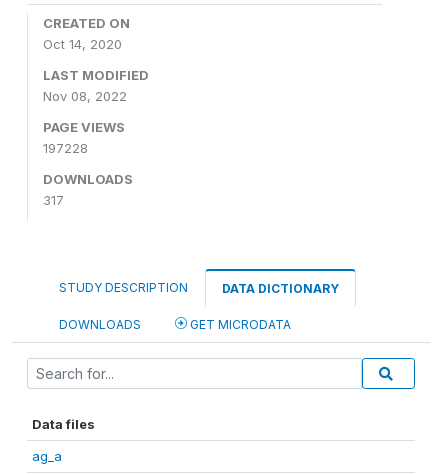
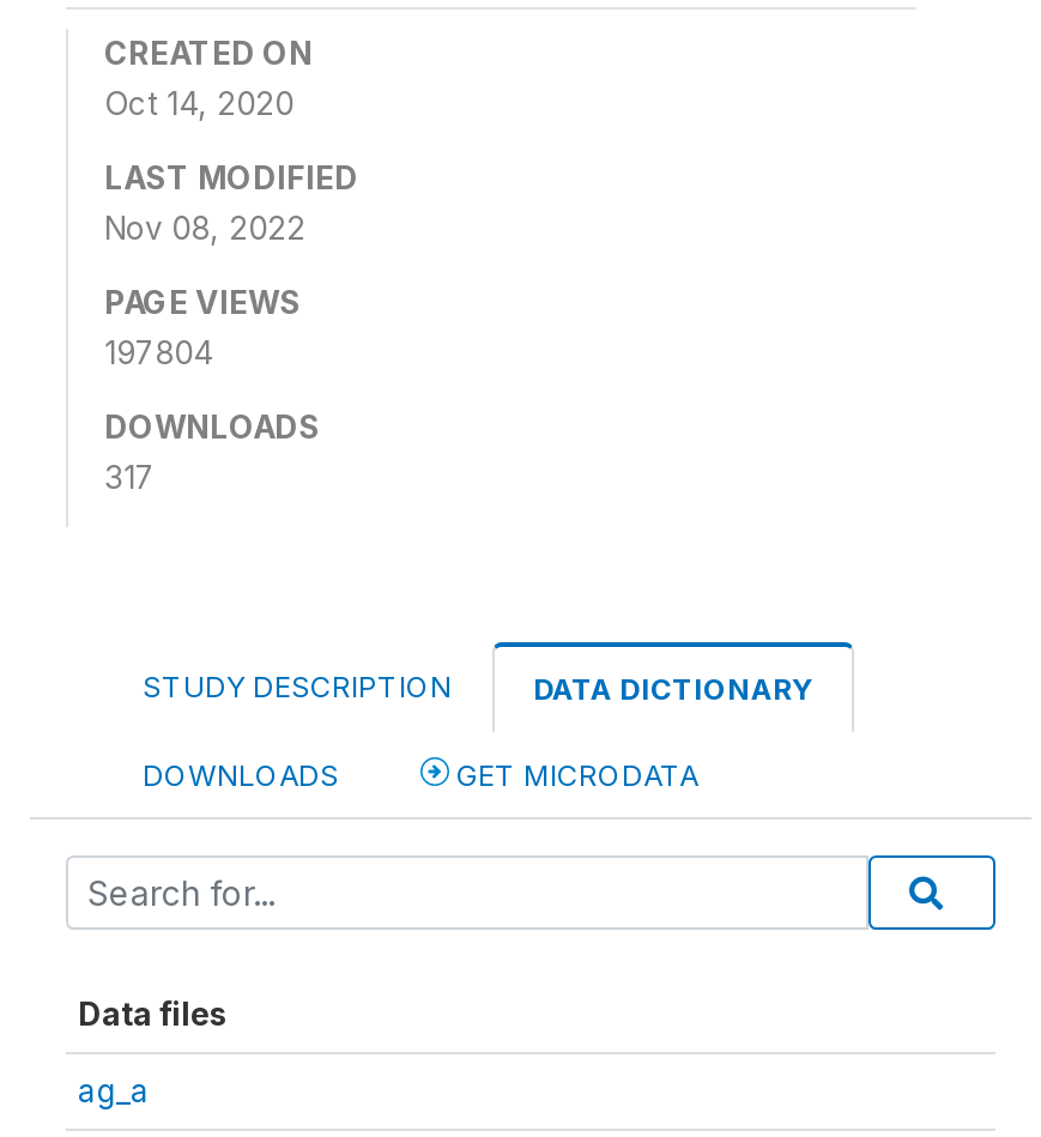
[43,140,88,156] 197228 -> [104,333,212,371] 197804

